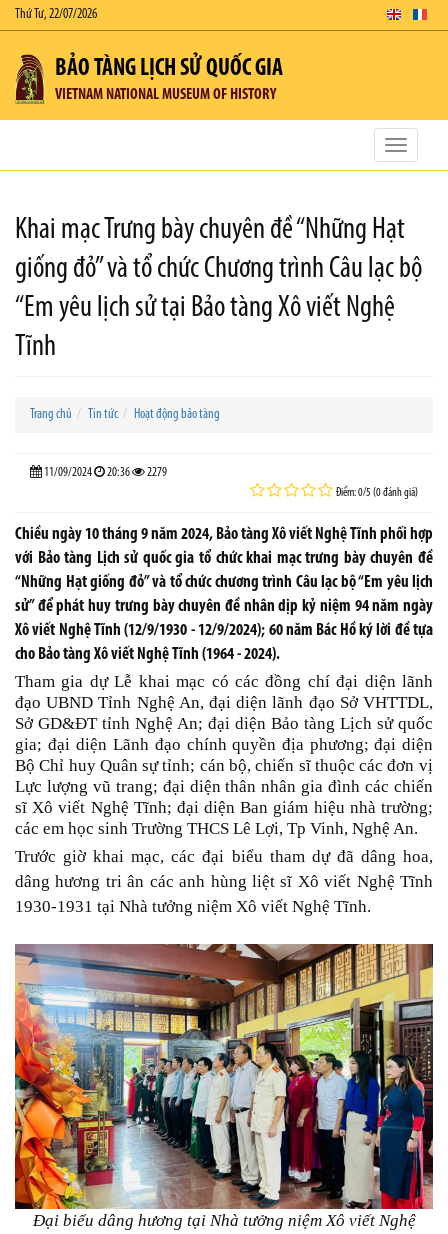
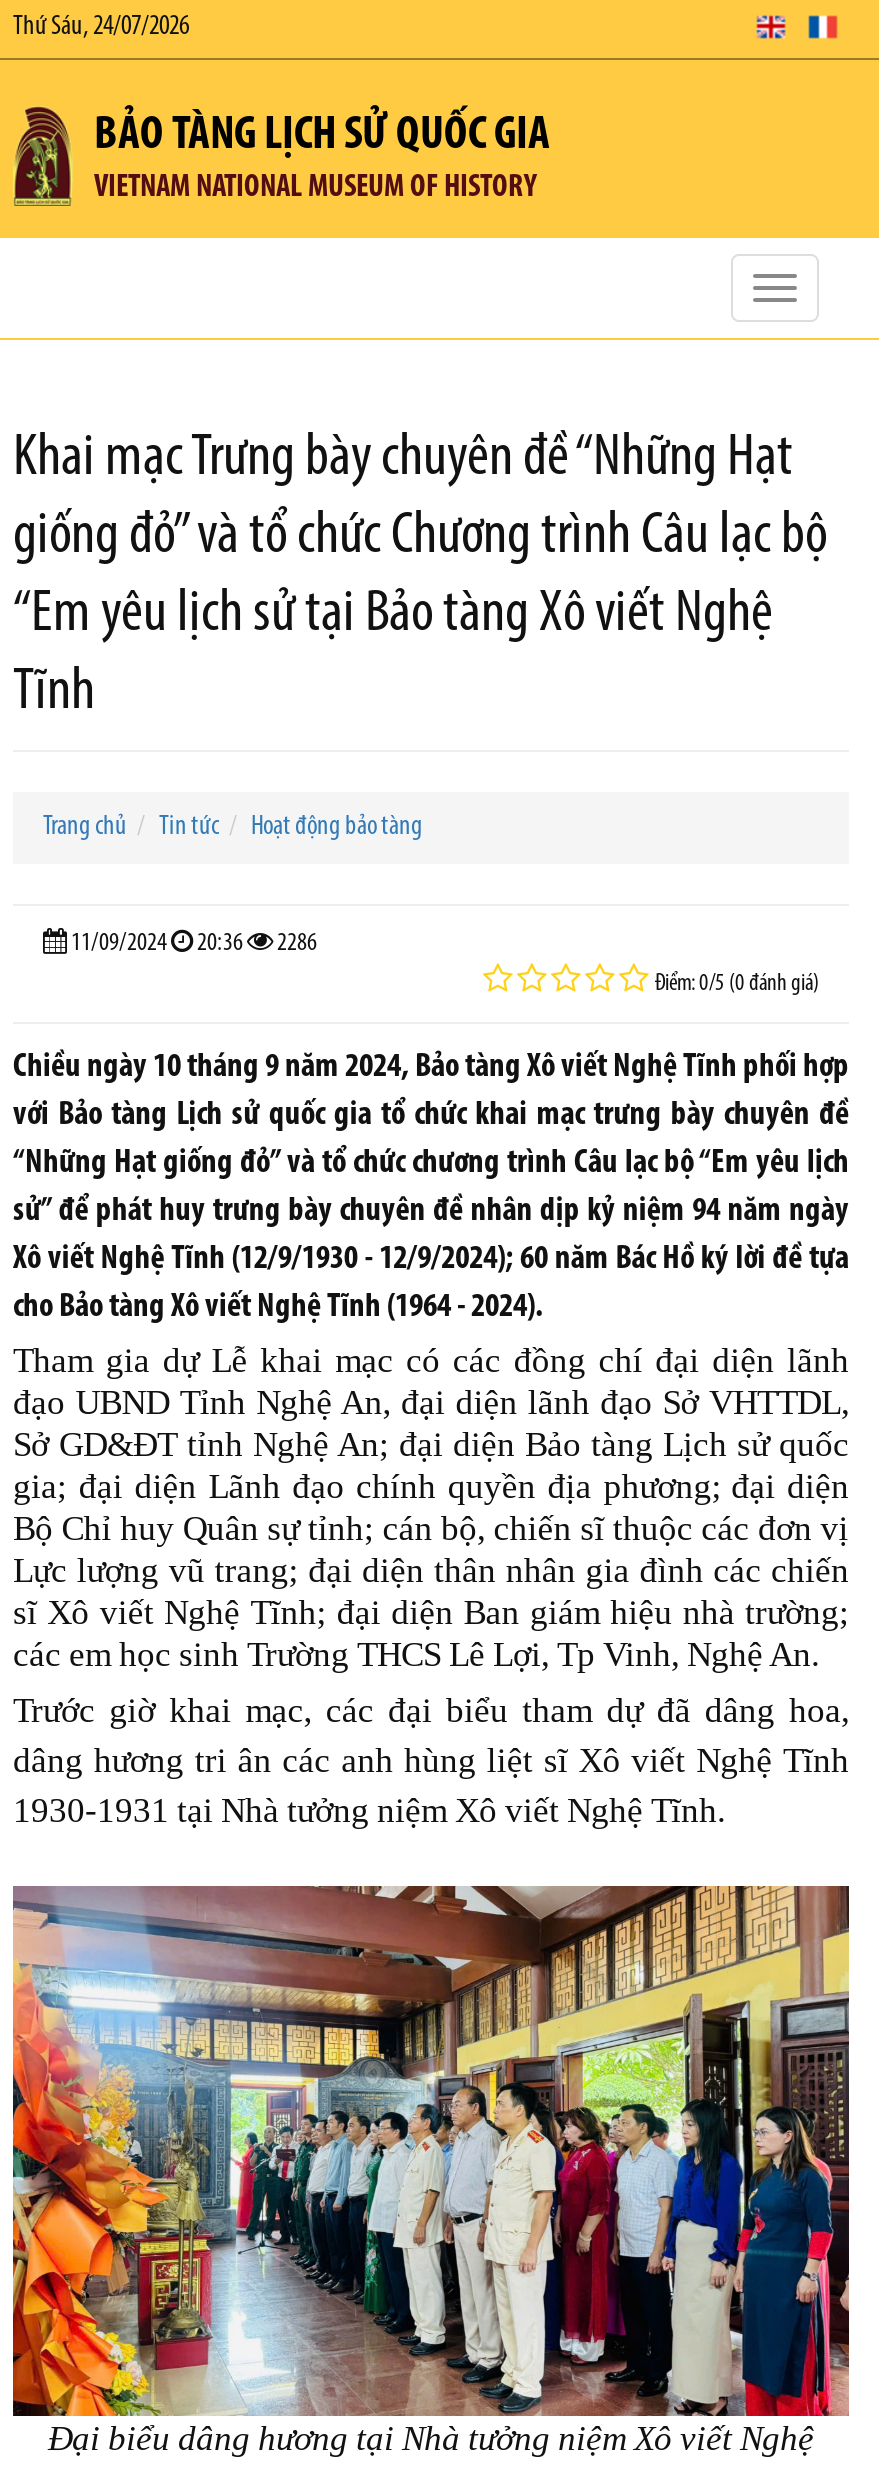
[15,7,97,22] Thứ Tư, 22/07/2026 -> [13,12,189,42] Thứ Sáu, 24/07/2026
[42,466,167,479] 11/09/2024 20:36 2279 -> [67,930,317,956] 11/09/2024 20:36 2286

